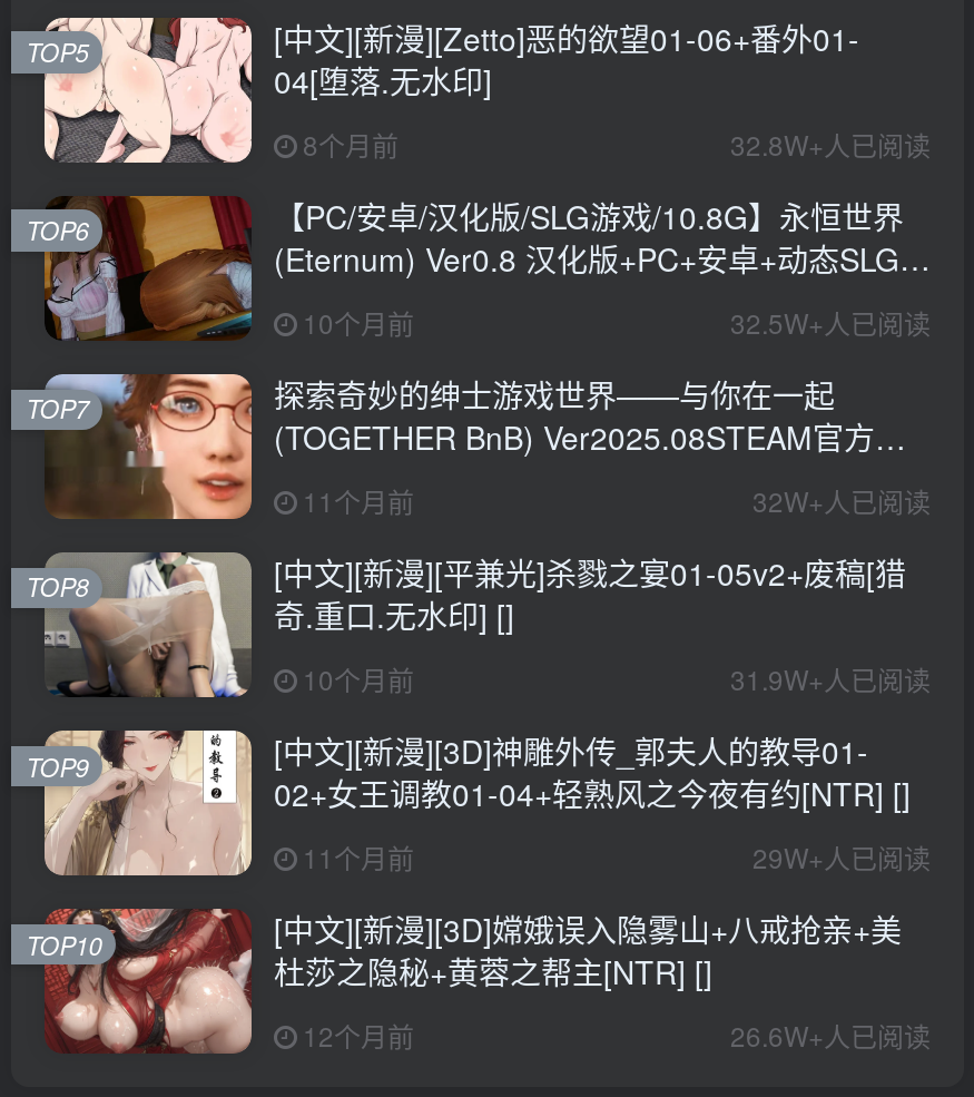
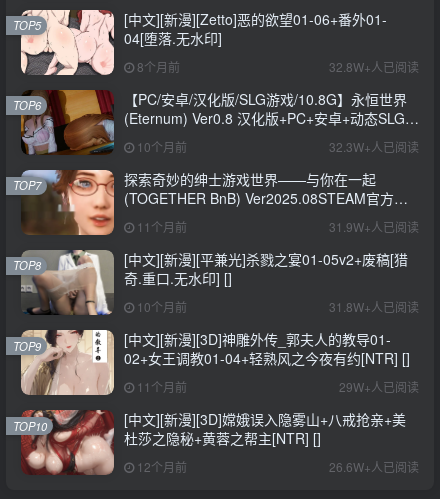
[730,302,931,340] 32.5W+人已阅读 -> [329,138,419,155] 32.3W+人已阅读
[752,481,931,519] 32W+人已阅读 -> [329,218,419,235] 31.9W+人已阅读
[730,659,931,697] 31.9W+人已阅读 -> [329,298,419,315] 31.8W+人已阅读

